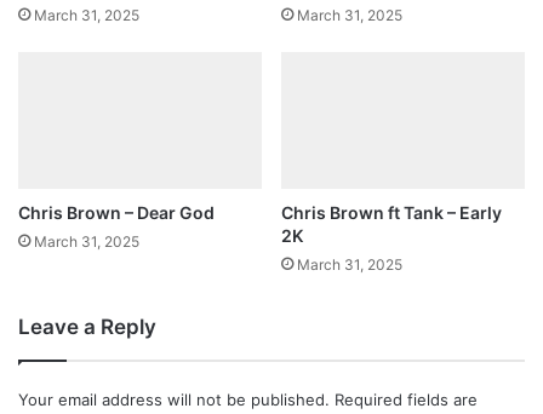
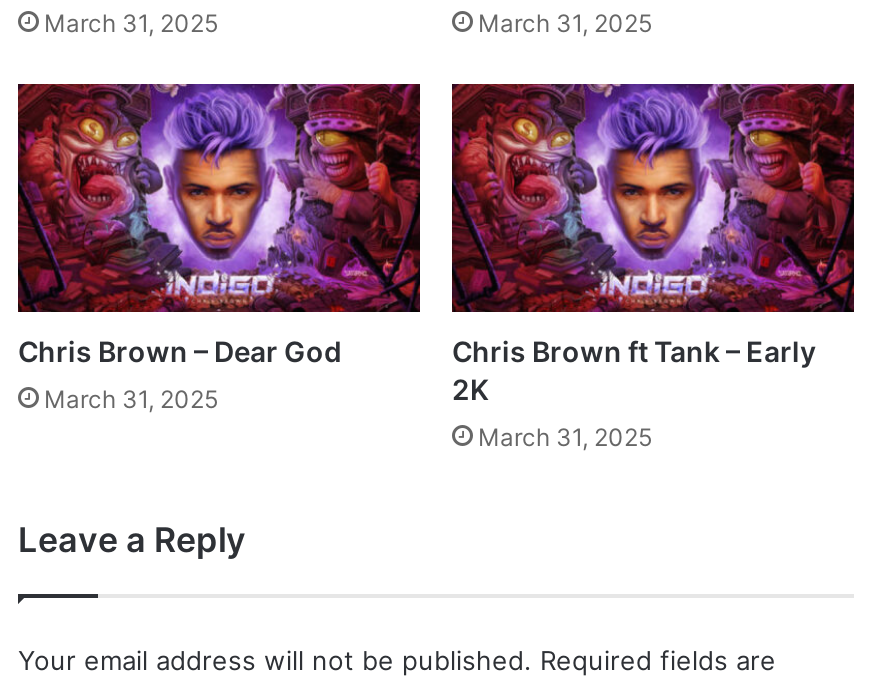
none -> [16,81,422,315] [image]
none -> [450,81,856,315] [image]

